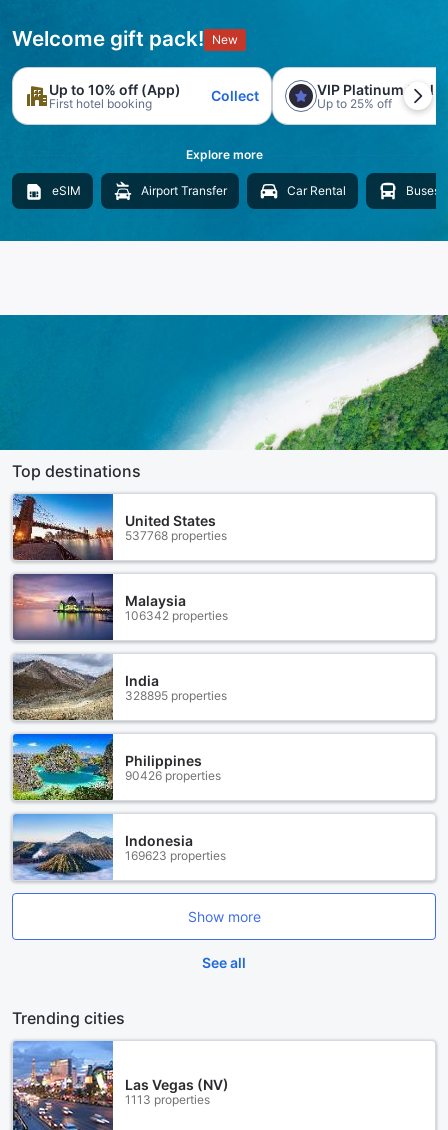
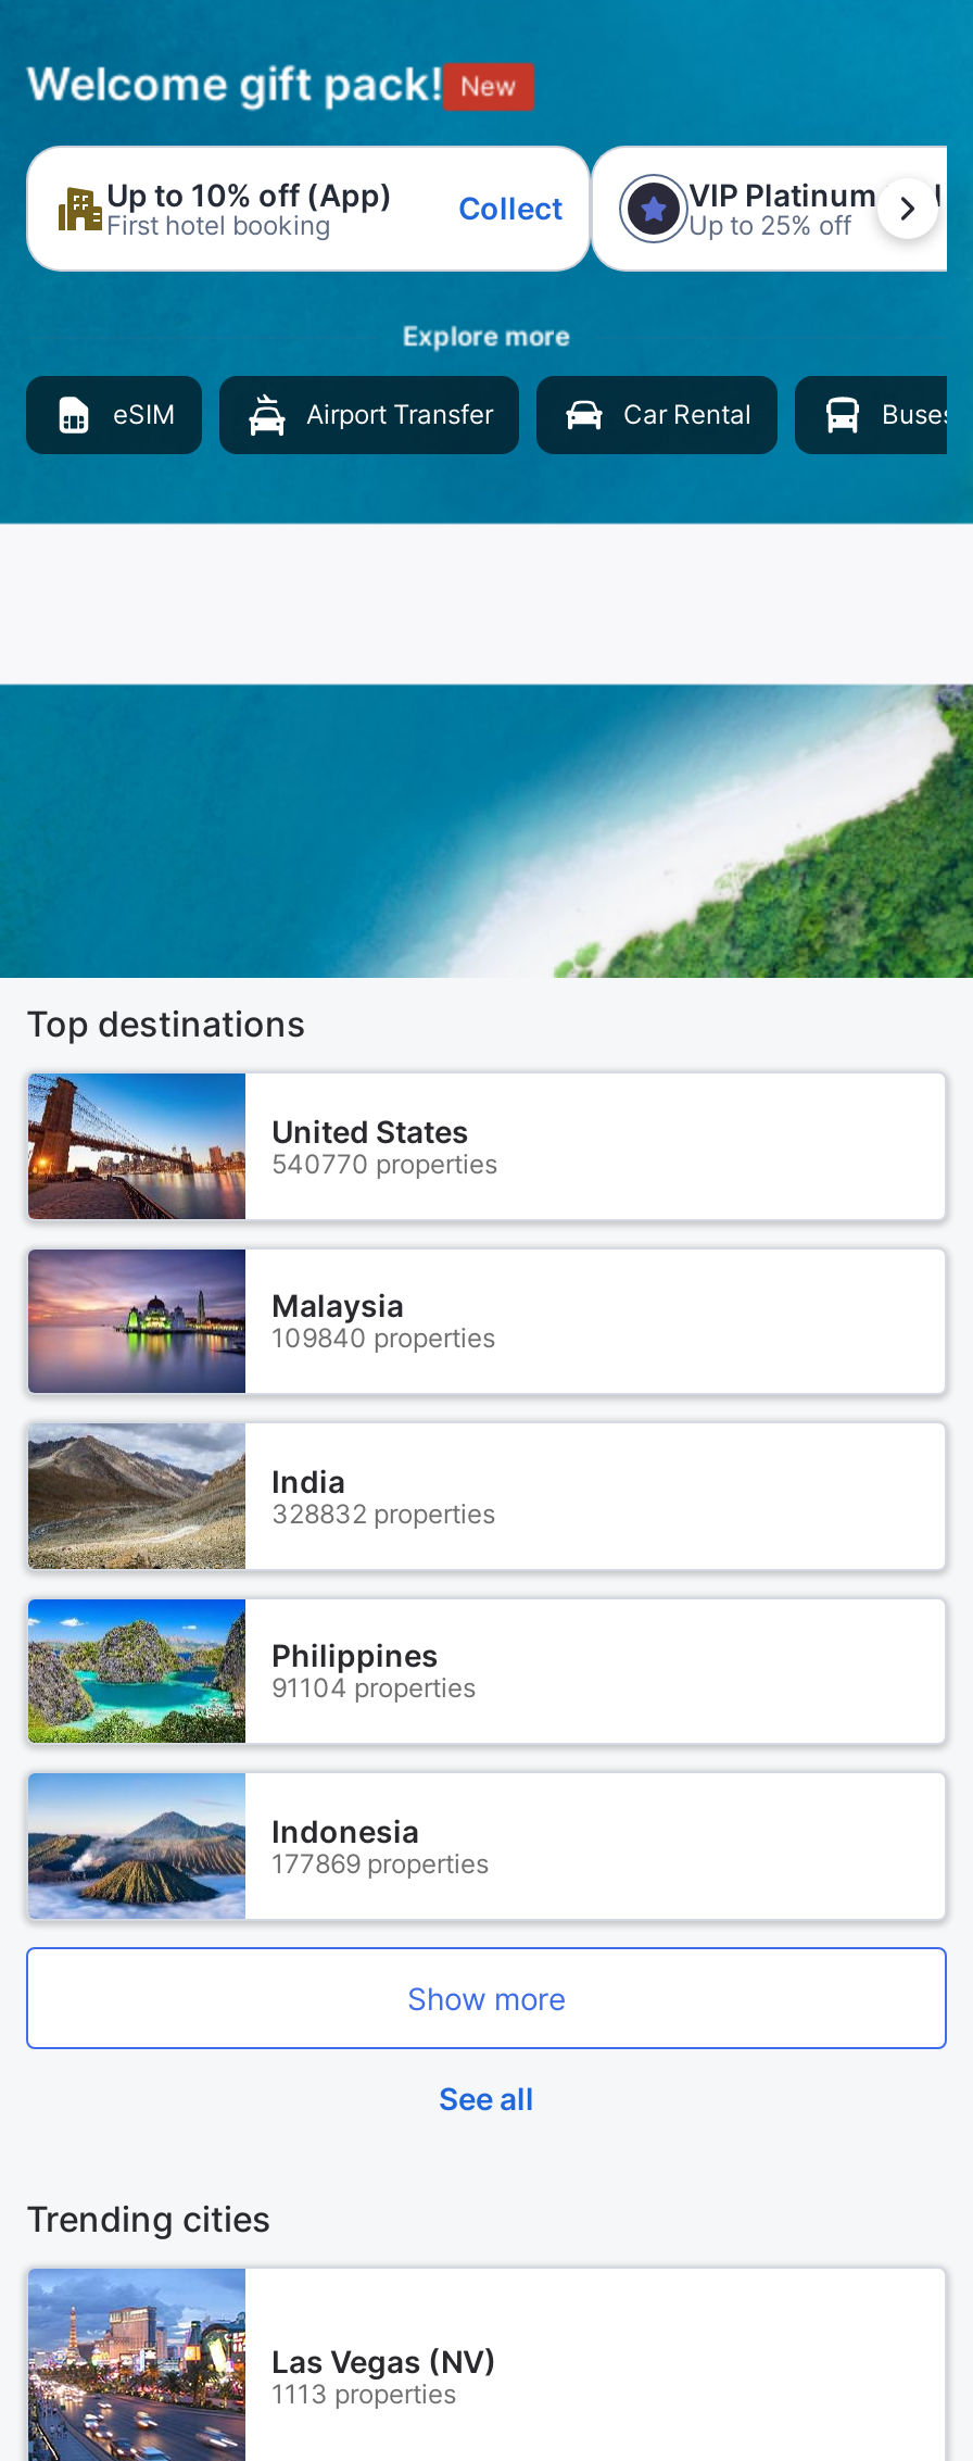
[125,527,227,542] 537768 properties -> [271,1147,497,1180] 540770 properties
[125,607,228,622] 106342 properties -> [271,1322,495,1354] 109840 properties
[125,687,227,702] 328895 properties -> [271,1497,495,1529] 328832 properties
[125,767,221,782] 90426 properties -> [271,1672,476,1704] 91104 properties
[125,847,226,862] 169623 properties -> [271,1847,489,1879] 177869 properties

